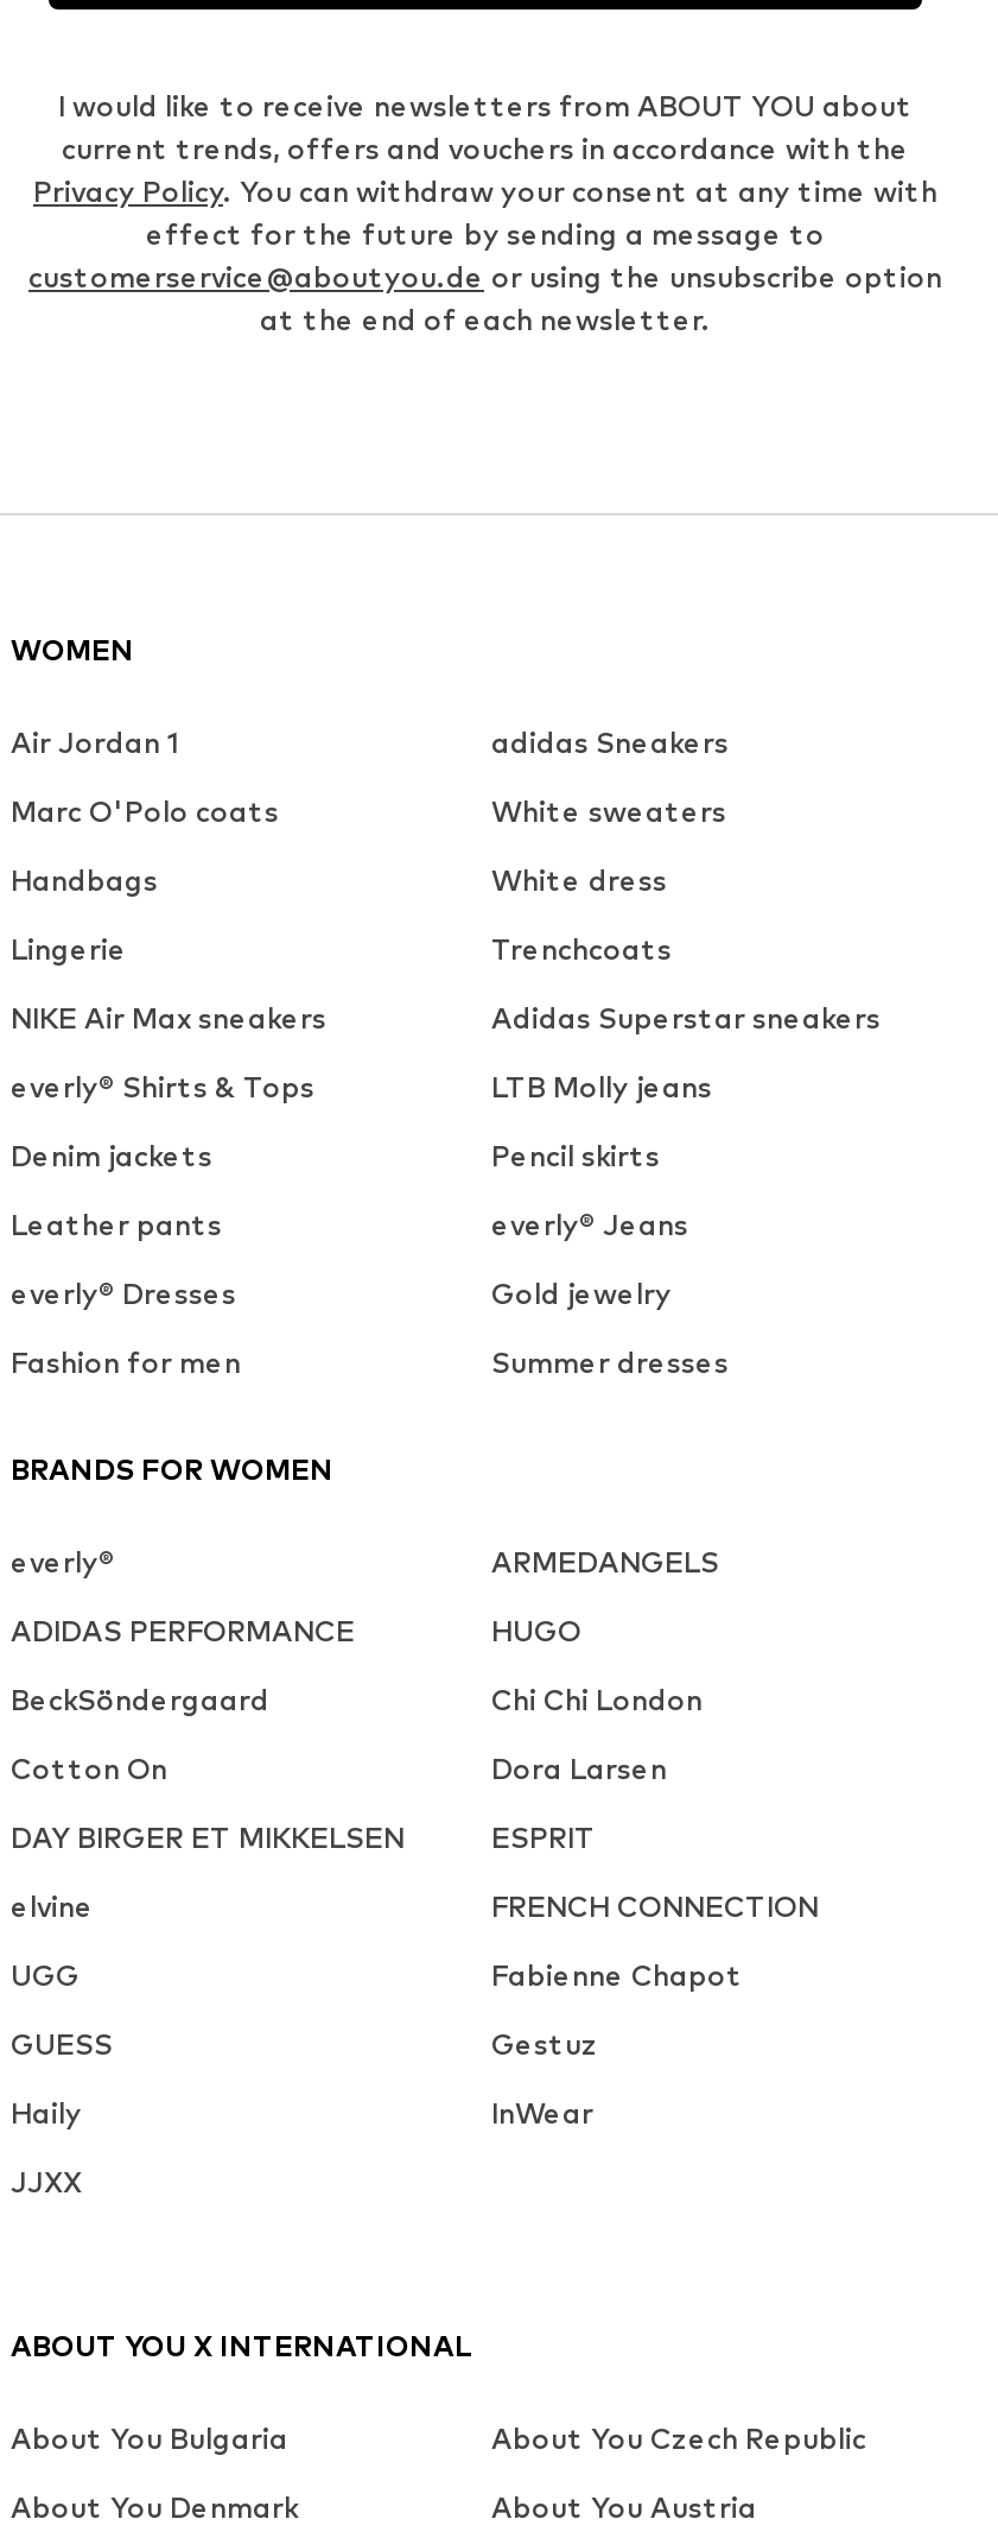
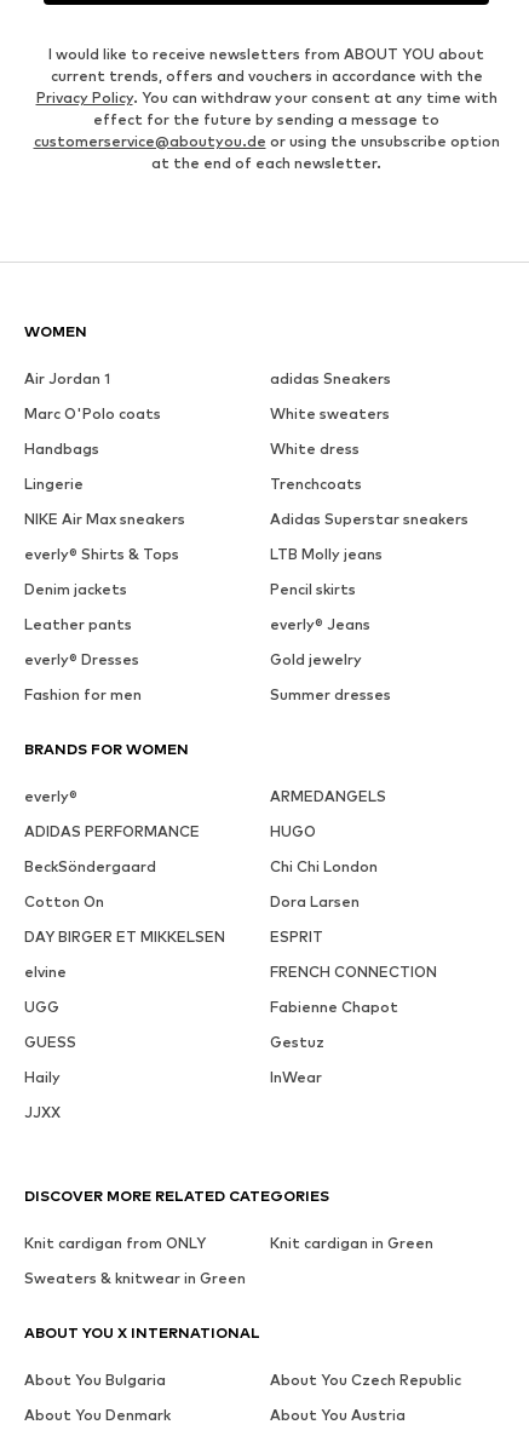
none -> [24,1187,433,1287] DISCOVER MORE RELATED CATEGORIES | Knit cardigan from ONLY | Knit cardigan in Green | Sweaters & knitwear in Green

